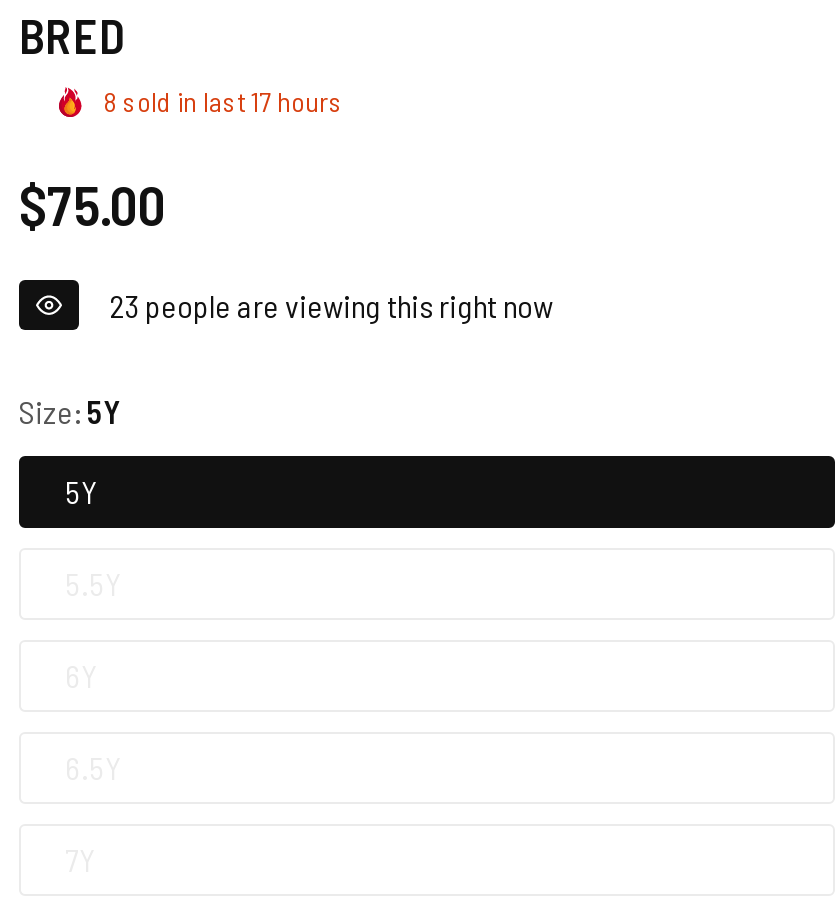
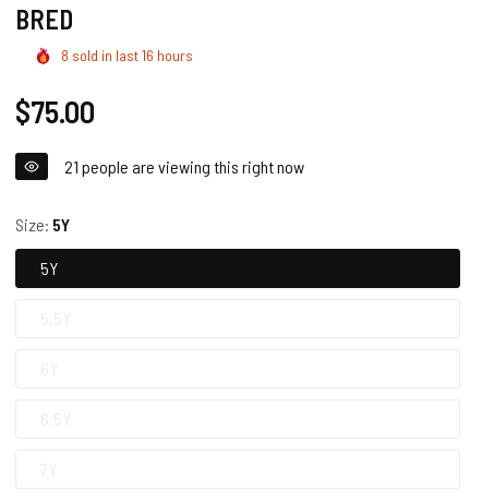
[103,83,343,117] 8 sold in last 17 hours -> [61,46,193,64] 8 sold in last 16 hours
[109,285,553,323] 23 people are viewing this right now -> [64,156,304,176] 21 people are viewing this right now

